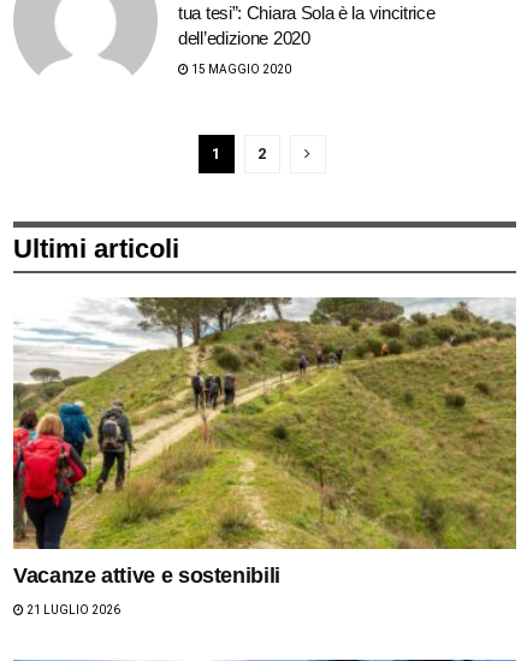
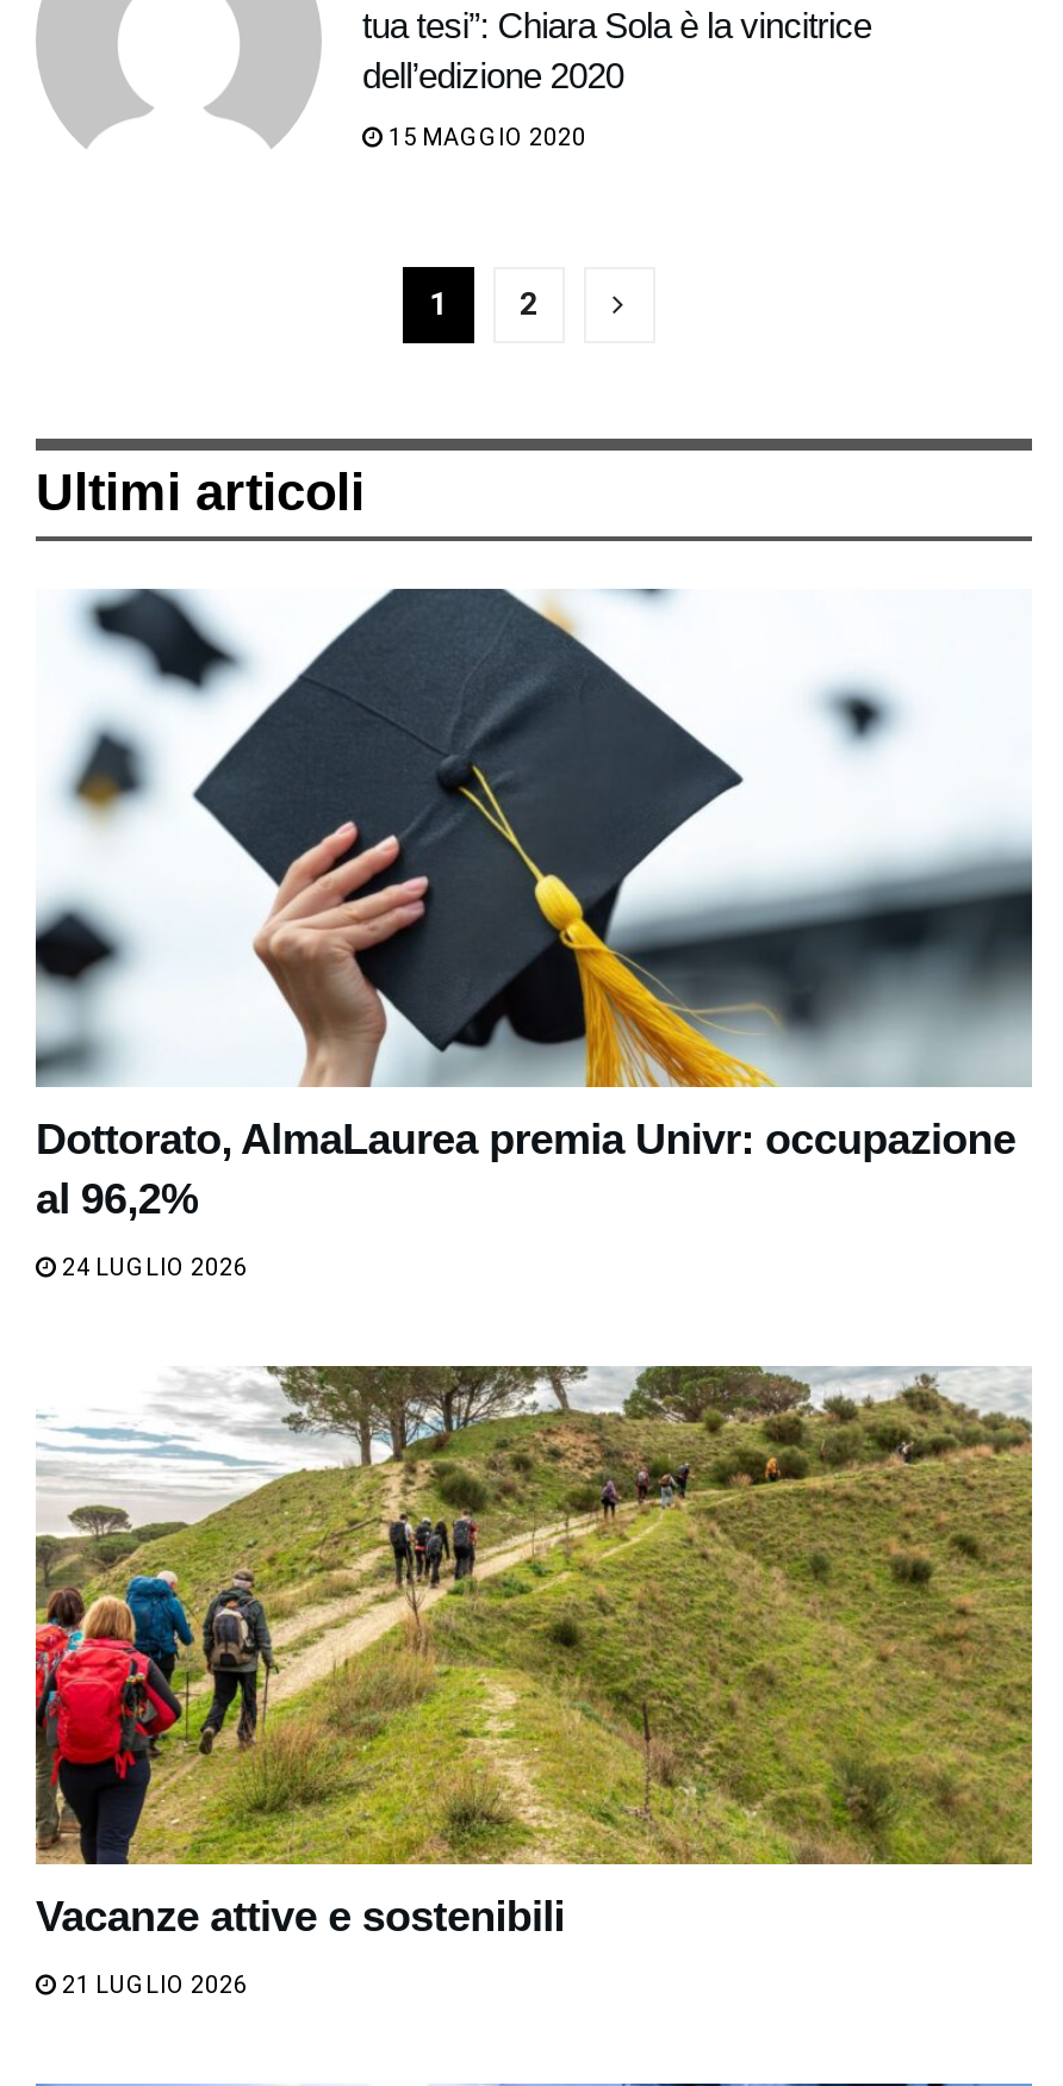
none -> [36,586,1034,1280] [image] | Dottorato, AlmaLaurea premia Univr: occupazione | al 96,2% | 24 LUGLIO 2026

